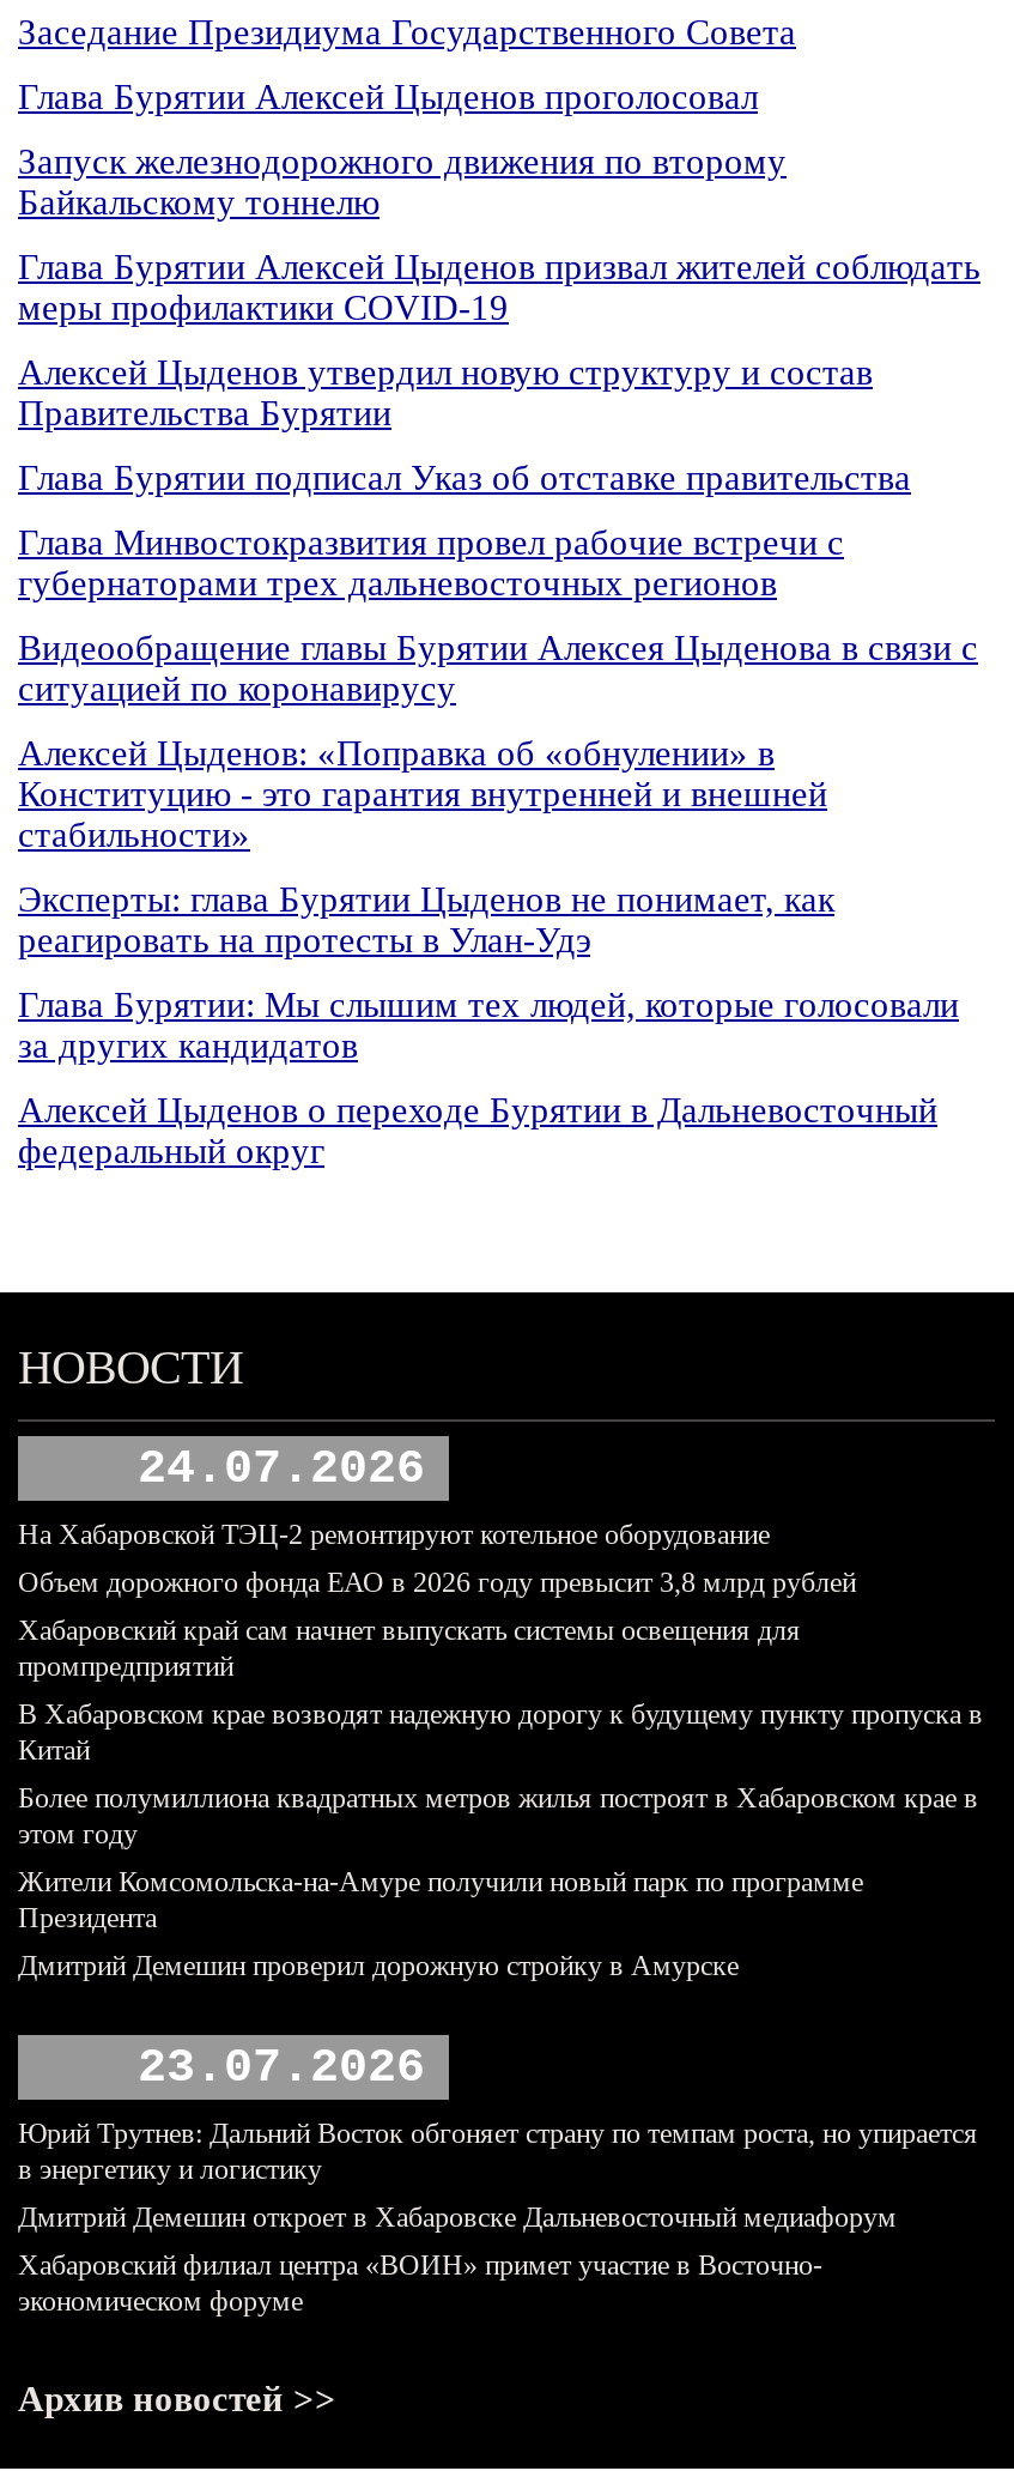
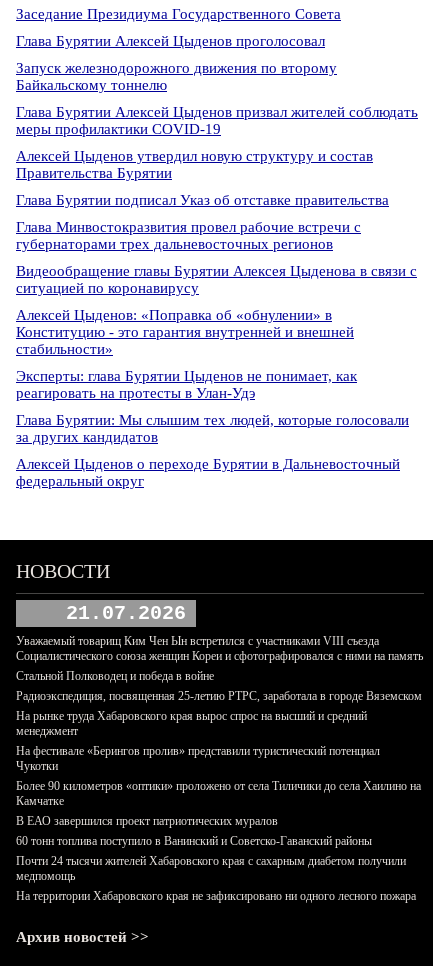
[18,1441,983,2318] 24.07.2026 | На Хабаровской ТЭЦ-2 ремонтируют котельное оборудование | Объем дорожного фонда ЕАО в 2026 году превысит 3,8 млрд рублей | Хабаровский край сам начнет выпускать системы освещения для | промпредприятий | В Хабаровском крае возводят надежную дорогу к будущему пункту пропуска в | Китай | Более полумиллиона квадратных метров жилья построят в Хабаровском крае в | этом году | Жители Комсомольска-на-Амуре получили новый парк по программе | Президента | Дмитрий Демешин проверил дорожную стройку в Амурске | 23.07.2026 | Юрий Трутнев: Дальний Восток обгоняет страну по темпам роста, но упирается | в энергетику и логистику | Дмитрий Демешин откроет в Хабаровске Дальневосточный медиафорум | Хабаровский филиал центра «ВОИН» примет участие в Восточно- | экономическом форуме -> [16,602,423,903] 21.07.2026 | Уважаемый товарищ Ким Чен Ын встретился с участниками VIII съезда | Социалистического союза женщин Кореи и сфотографировался с ними на память | Стальной Полководец и победа в войне | Радиоэкспедиция, посвященная 25-летию РТРС, заработала в городе Вяземском | На рынке труда Хабаровского края вырос спрос на высший и средний | менеджмент | На фестивале «Берингов пролив» представили туристический потенциал | Чукотки | Более 90 километров «оптики» проложено от села Тиличики до села Хаилино на | Камчатке | В ЕАО завершился проект патриотических муралов | 60 тонн топлива поступило в Ванинский и Советско-Гаванский районы | Почти 24 тысячи жителей Хабаровского края с сахарным диабетом получили | медпомощь | На территории Хабаровского края не зафиксировано ни одного лесного пожара

